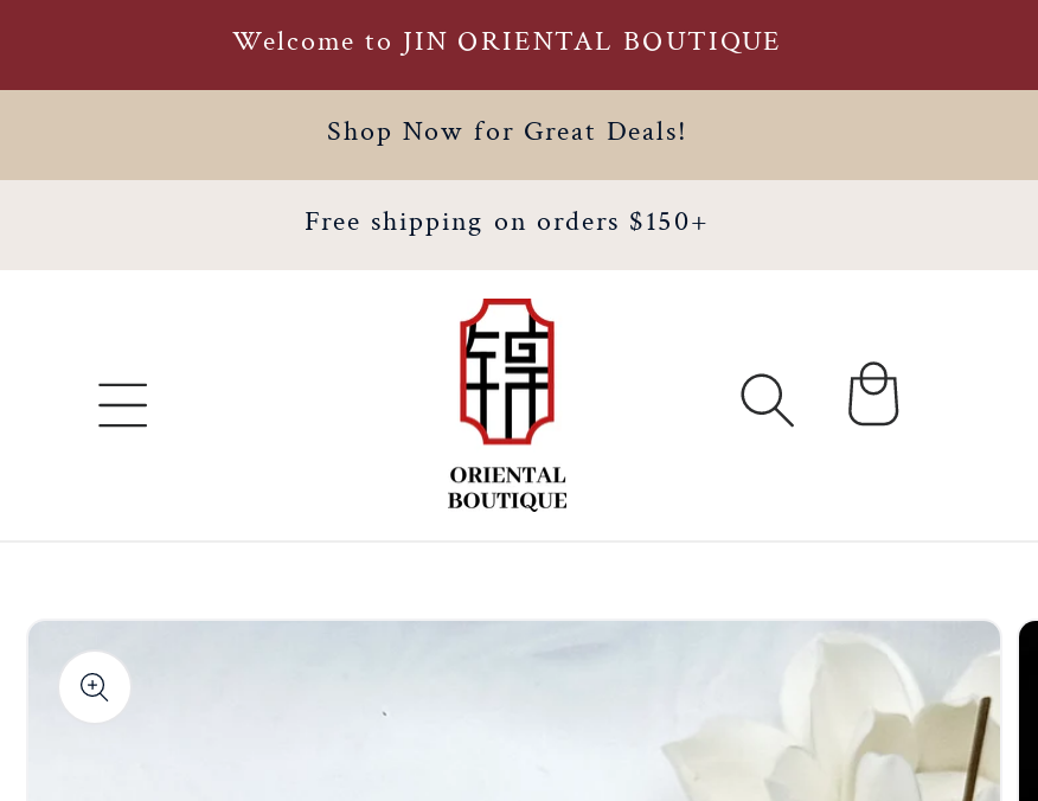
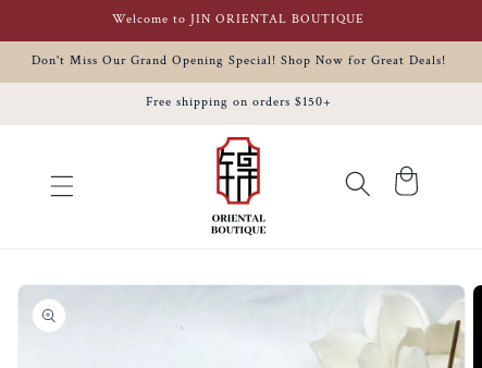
[327,114,687,149] Shop Now for Great Deals! -> [31,52,446,69] Don't Miss Our Grand Opening Special! Shop Now for Great Deals!

